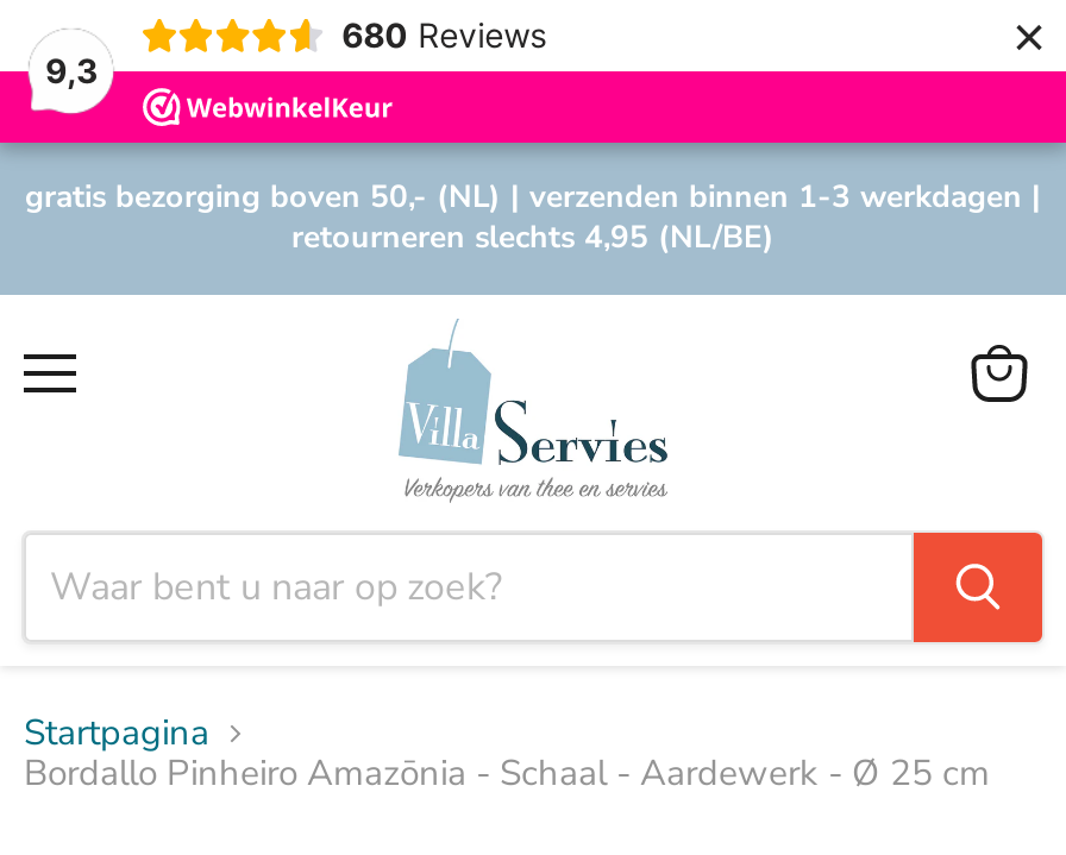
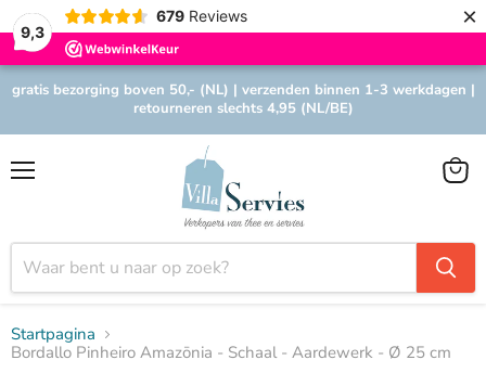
[342,14,546,55] 680 Reviews -> [156,7,247,25] 679 Reviews

